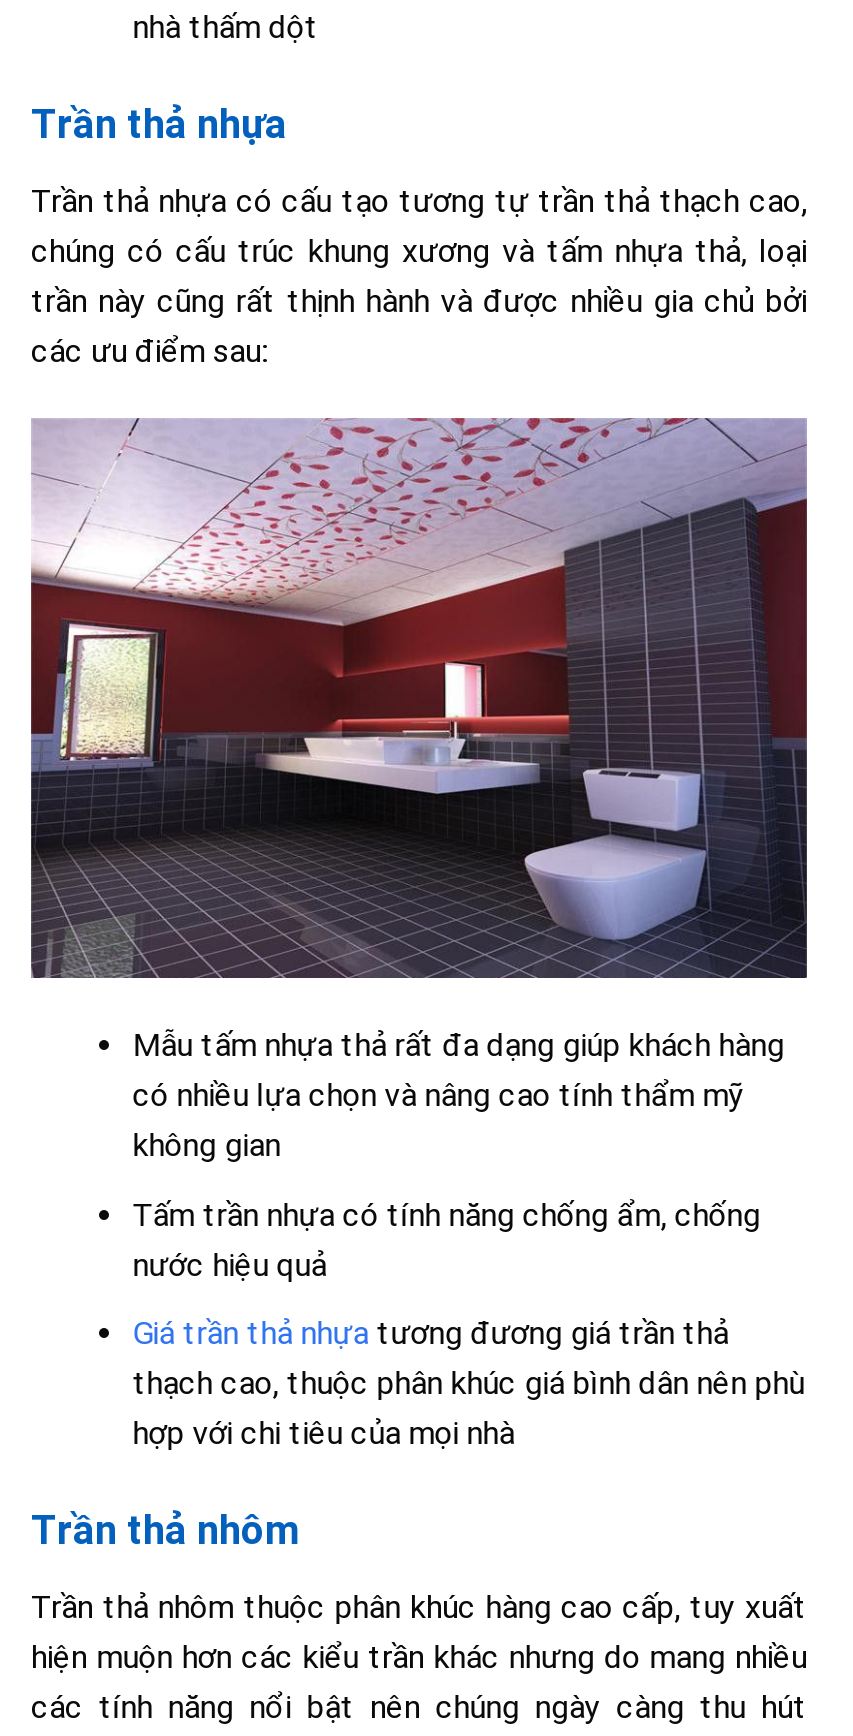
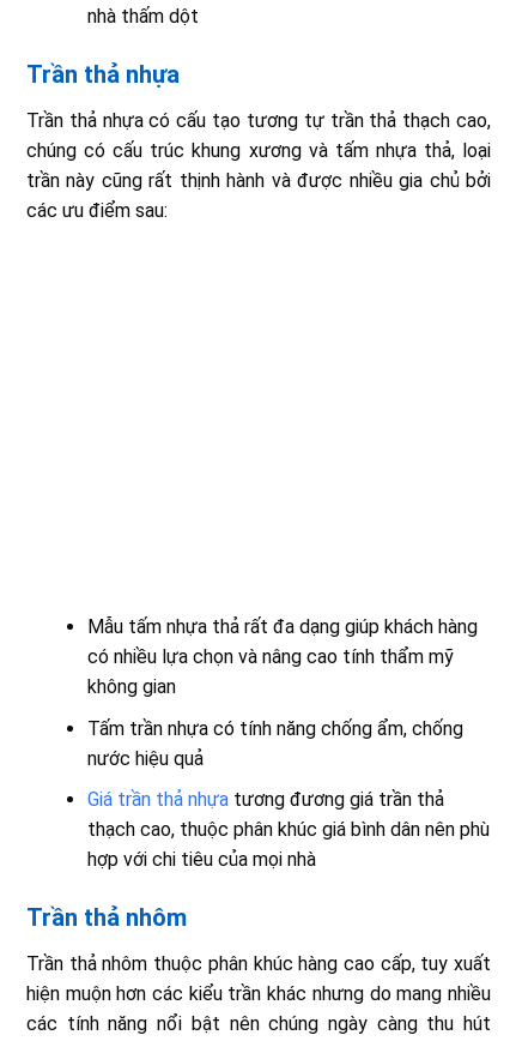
[29,416,809,980] [image] -> none

